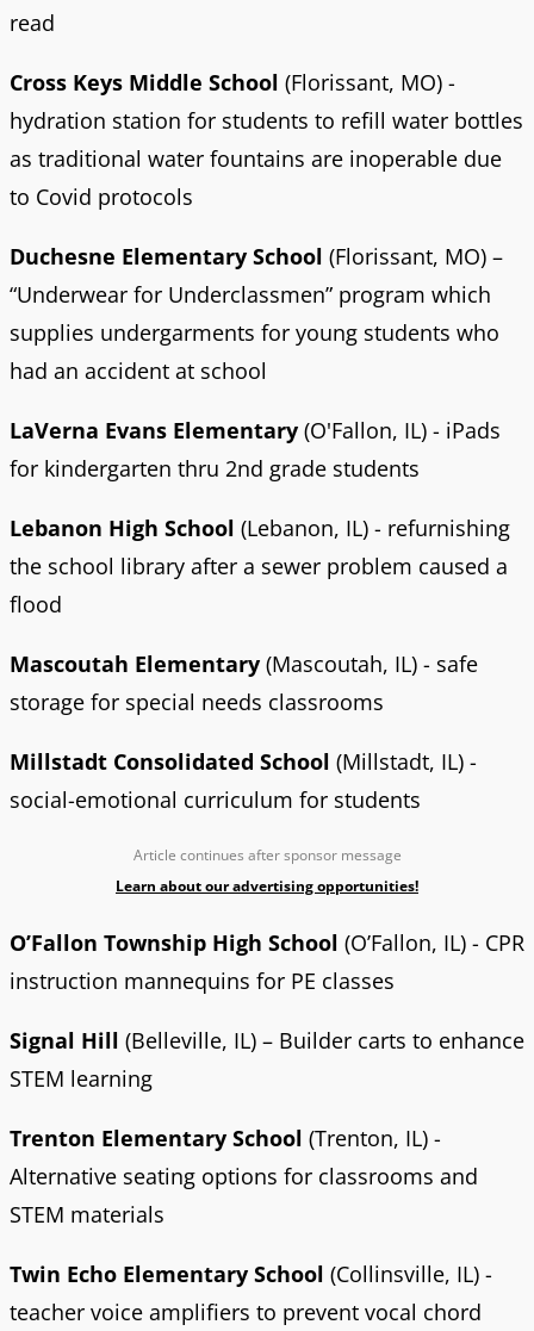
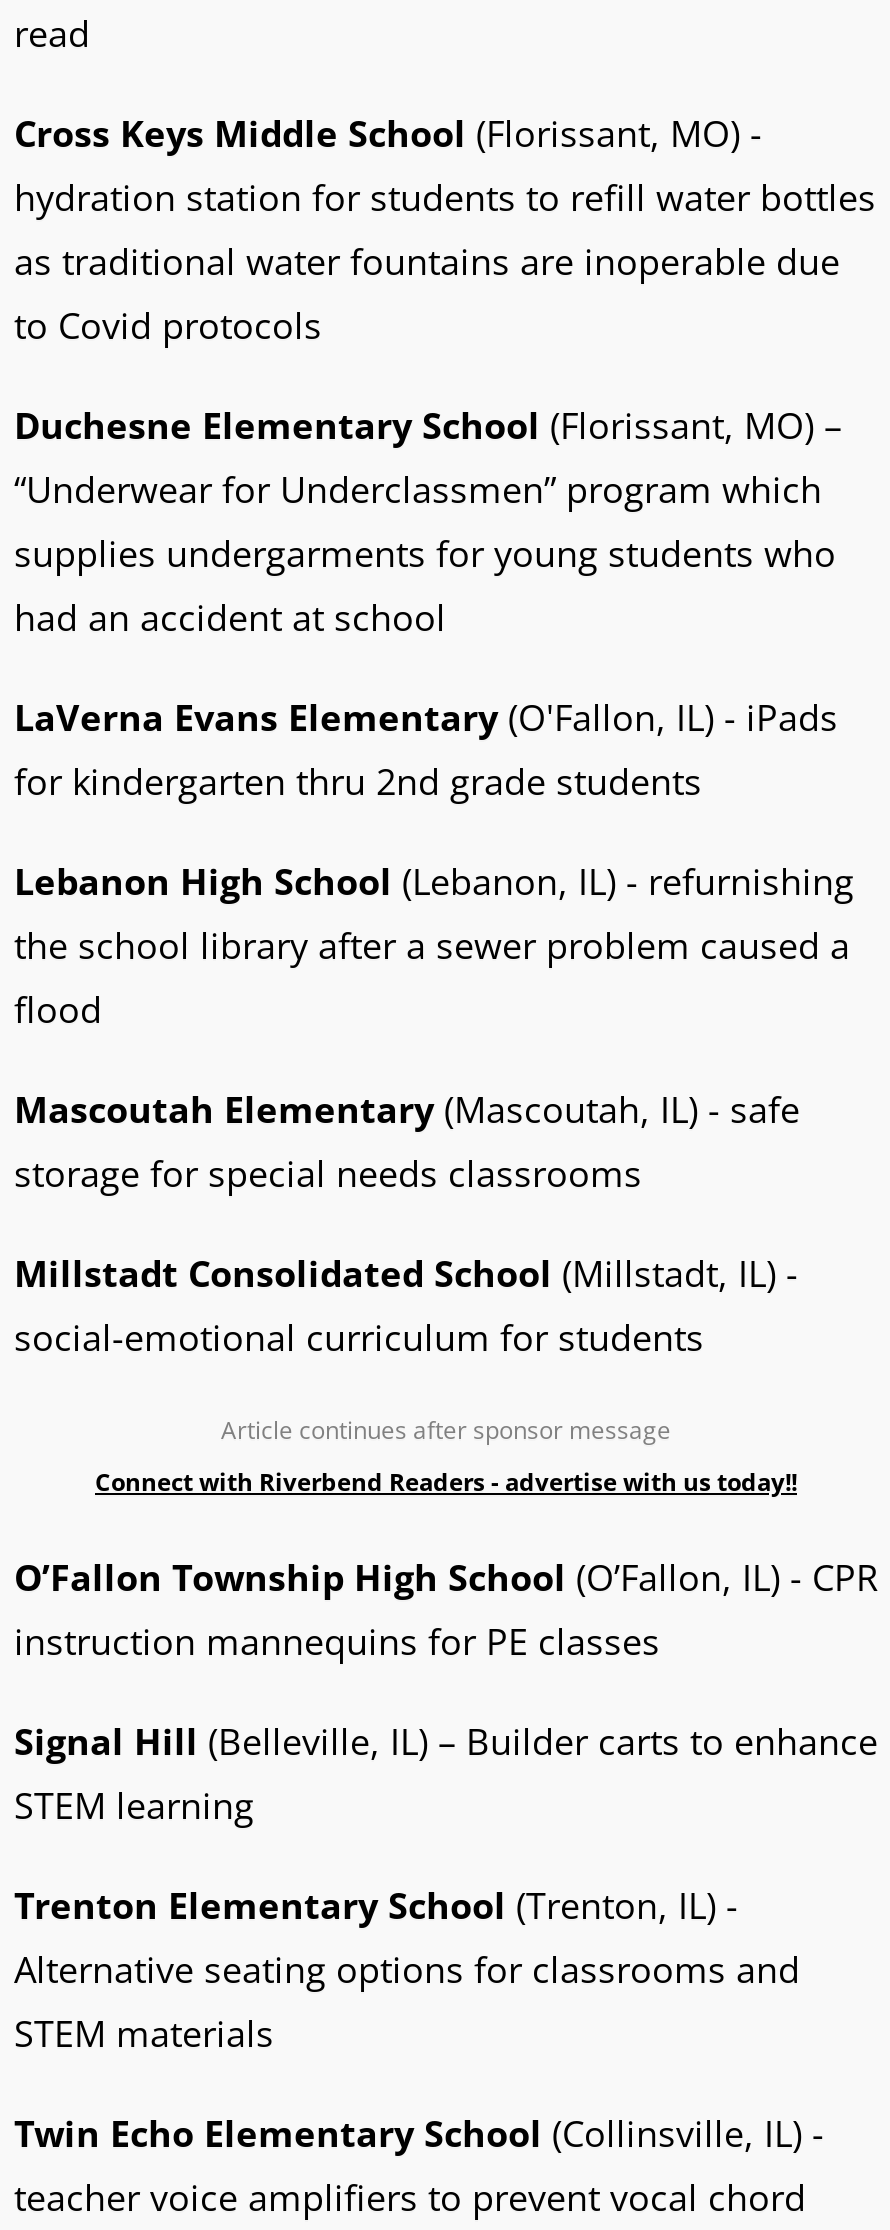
[116,875,418,896] Learn about our advertising opportunities! -> [95,1465,797,1499] Connect with Riverbend Readers - advertise with us today!!

